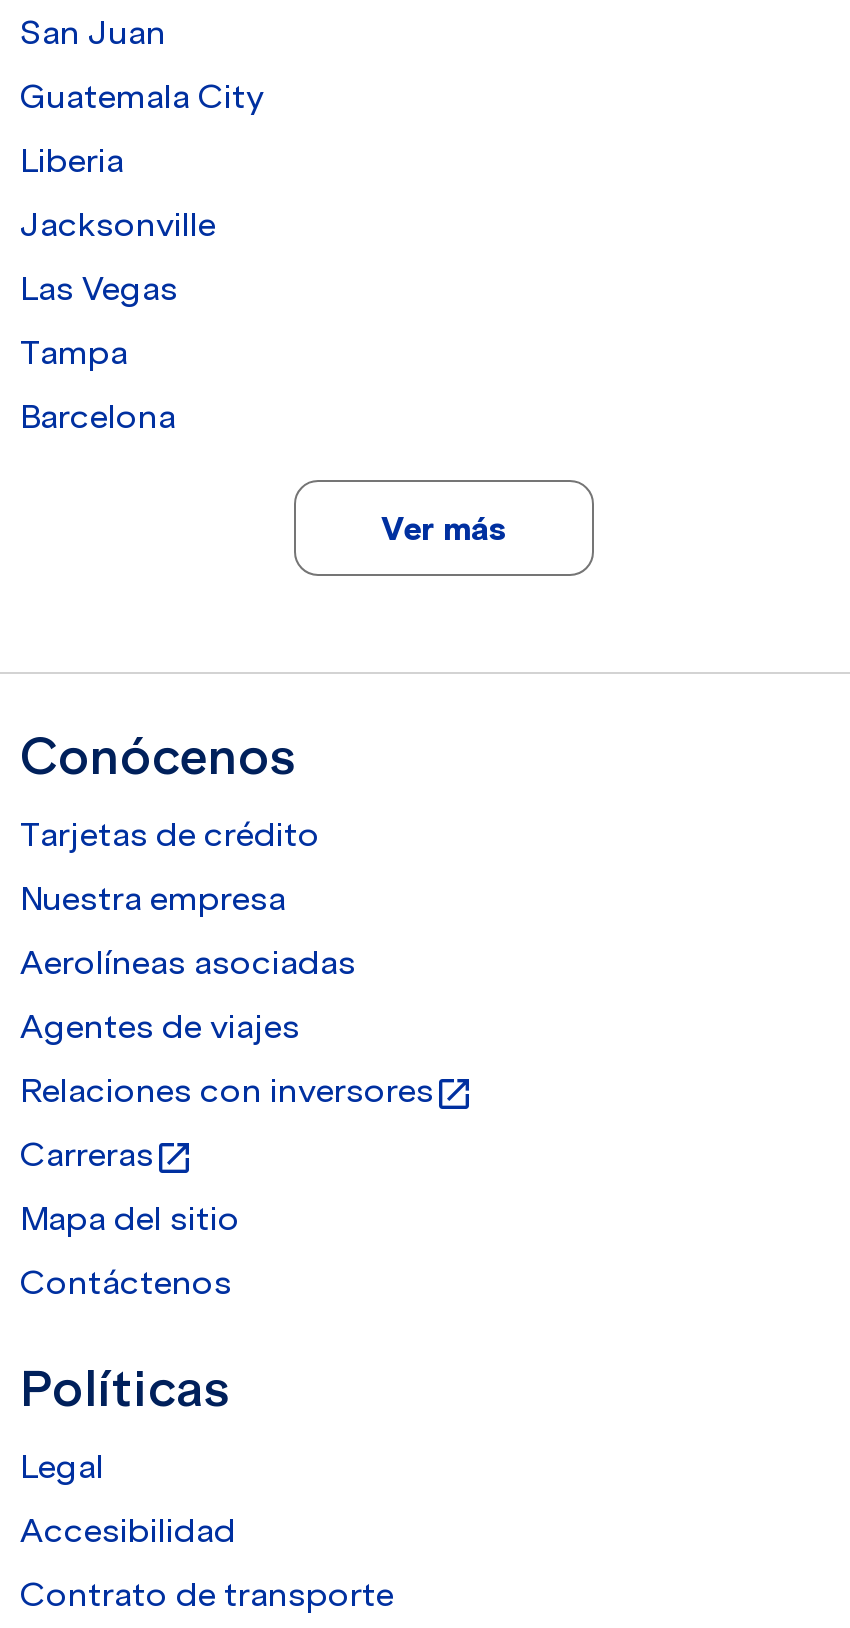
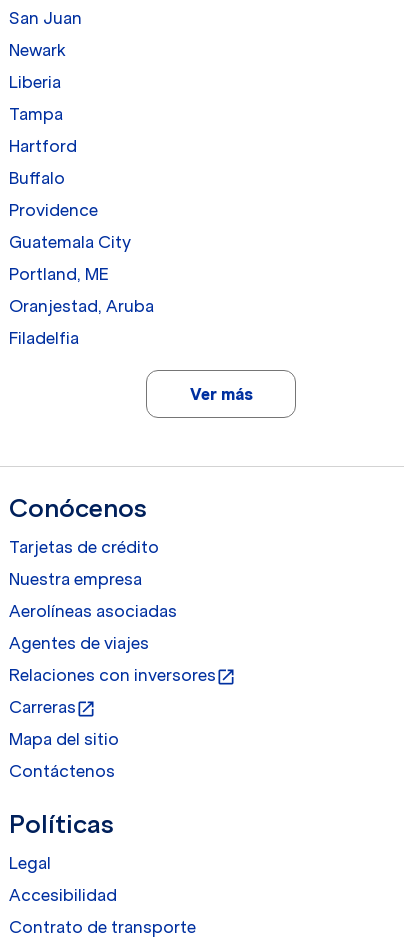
none -> [9,40,66,60] Newark
moved [20,76,264,116] -> [9,232,131,252]: Guatemala City
[20,204,216,308] Jacksonville | Las Vegas -> none
moved [20,332,128,372] -> [9,104,63,124]: Tampa
[20,396,176,436] Barcelona -> [9,136,154,348] Hartford | Buffalo | Providence | Portland, ME | Oranjestad, Aruba | Filadelfia

